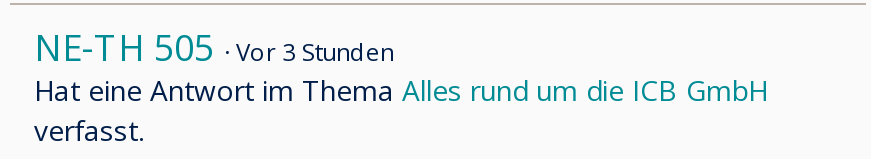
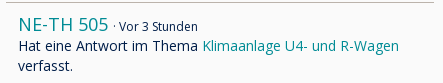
[34,71,768,109] Hat eine Antwort im Thema Alles rund um die ICB GmbH -> [18,36,399,55] Hat eine Antwort im Thema Klimaanlage U4- und R-Wagen

